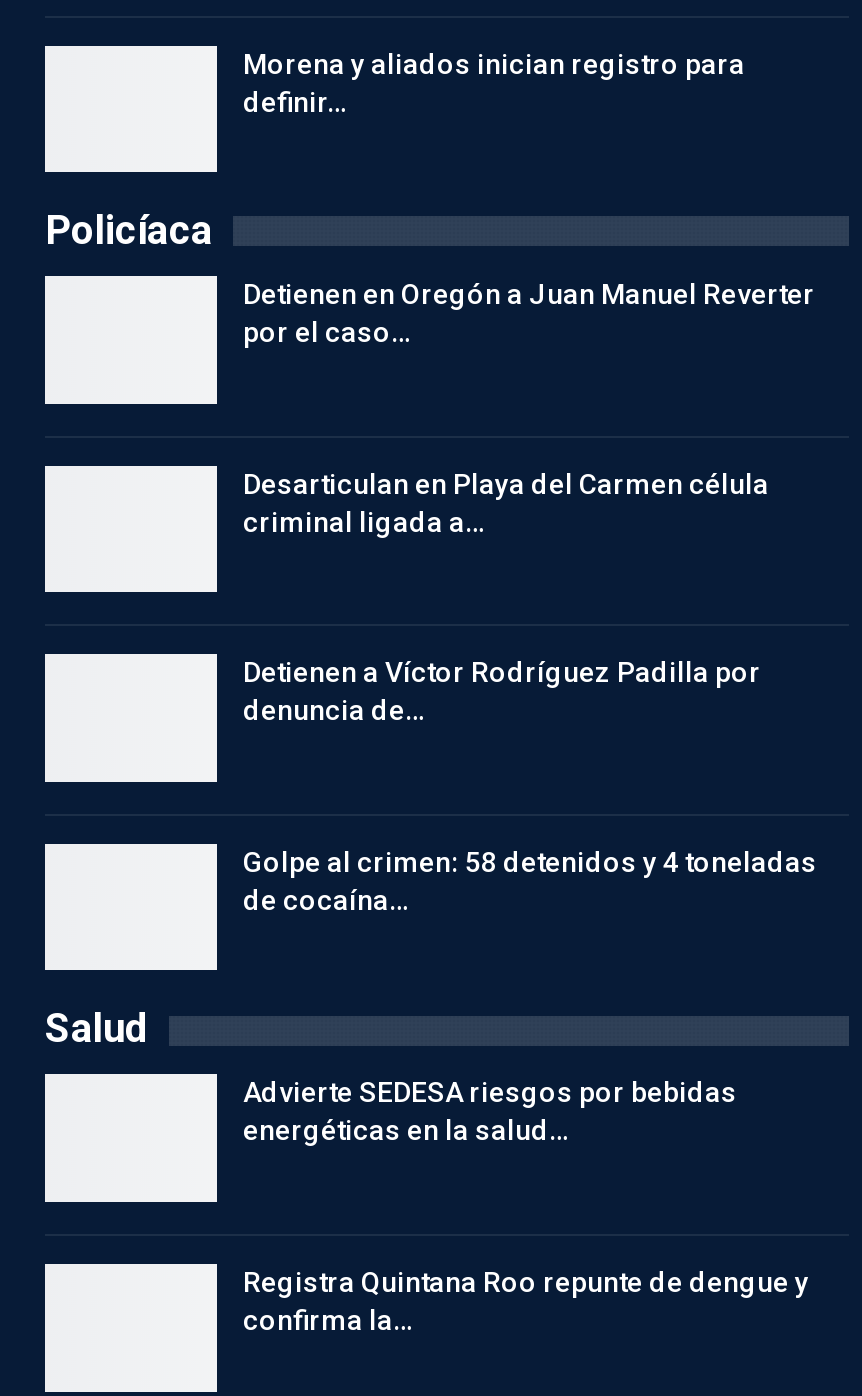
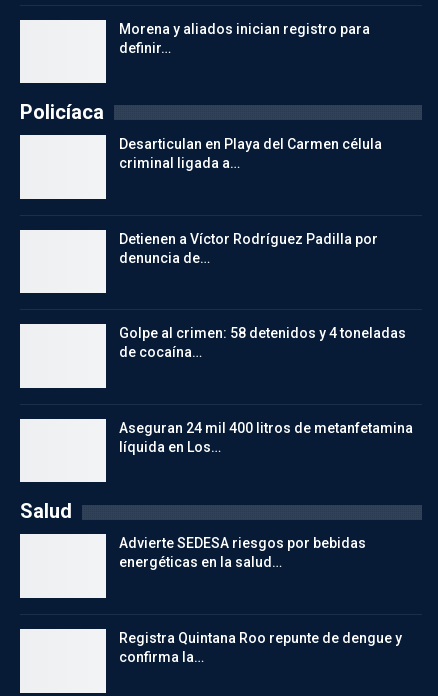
[243,278,815,348] Detienen en Oregón a Juan Manuel Reverter | por el caso… -> none
moved [243,467,817,916] -> [119,136,406,360]: Desarticulan en Playa del Carmen célula | criminal ligada a… | Detienen a Víctor Rodríguez Padilla por | denuncia de… | Golpe al crimen: 58 detenidos y 4 toneladas | de cocaína…
none -> [119,420,413,455] Aseguran 24 mil 400 litros de metanfetamina | líquida en Los…

